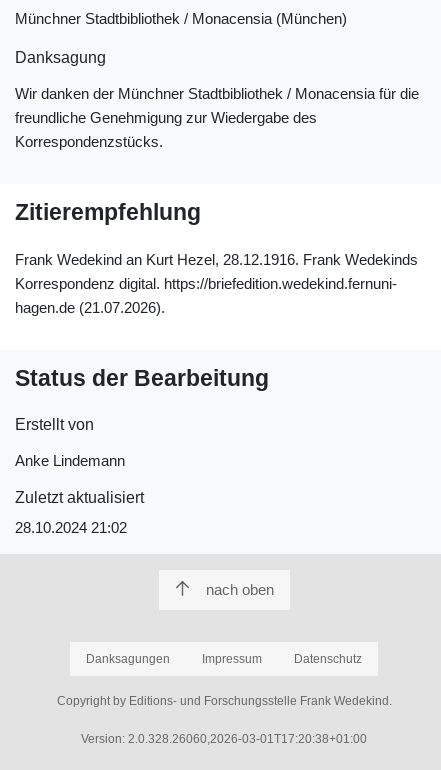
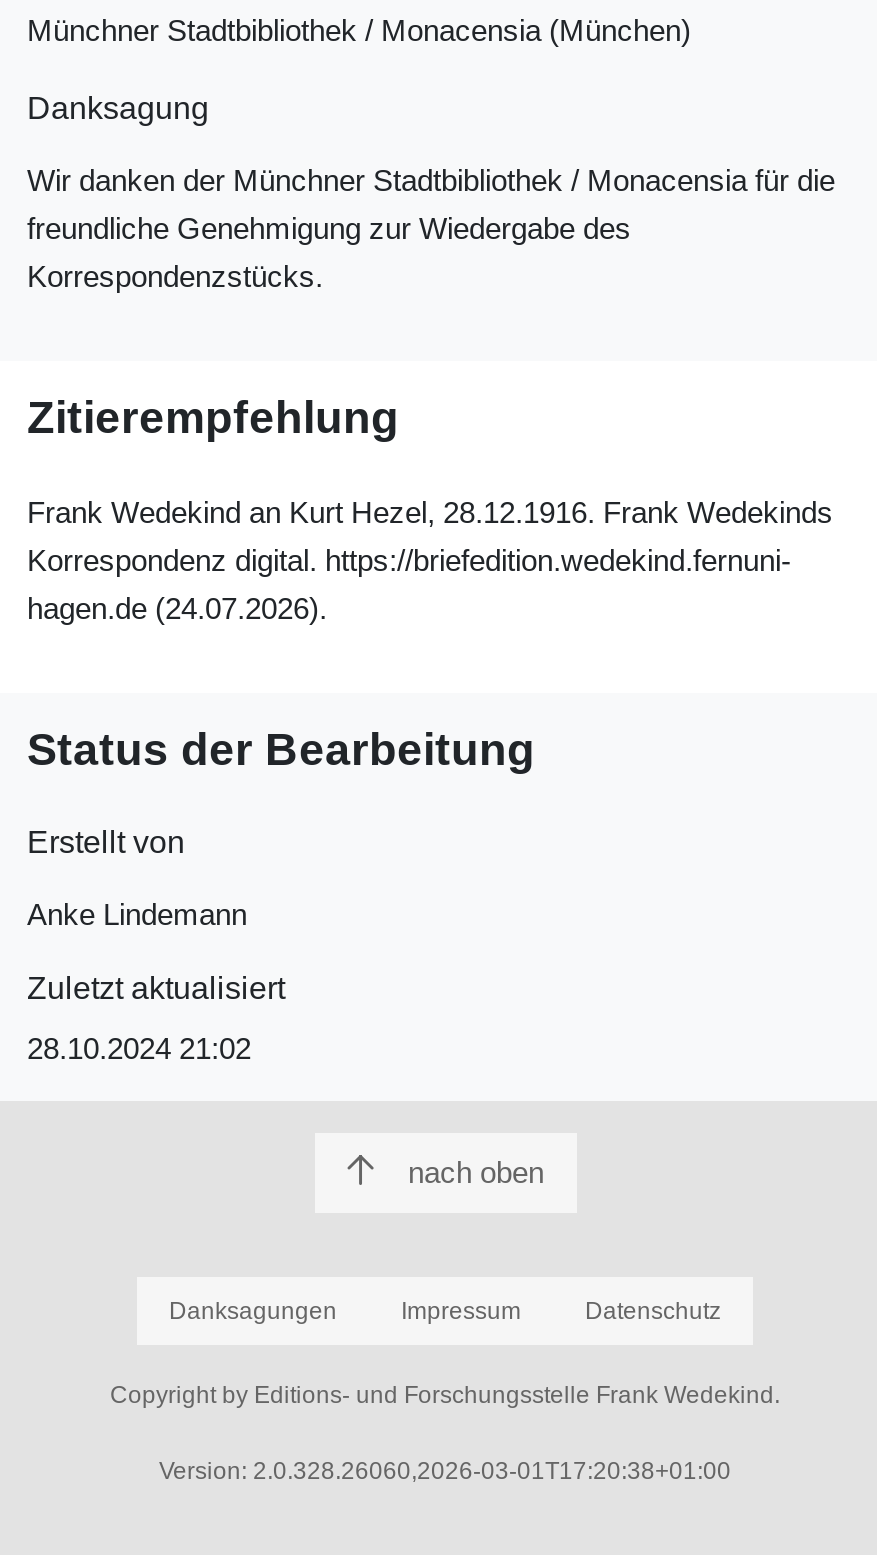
[15,299,165,316] hagen.de (21.07.2026). -> [27,591,327,625] hagen.de (24.07.2026).

